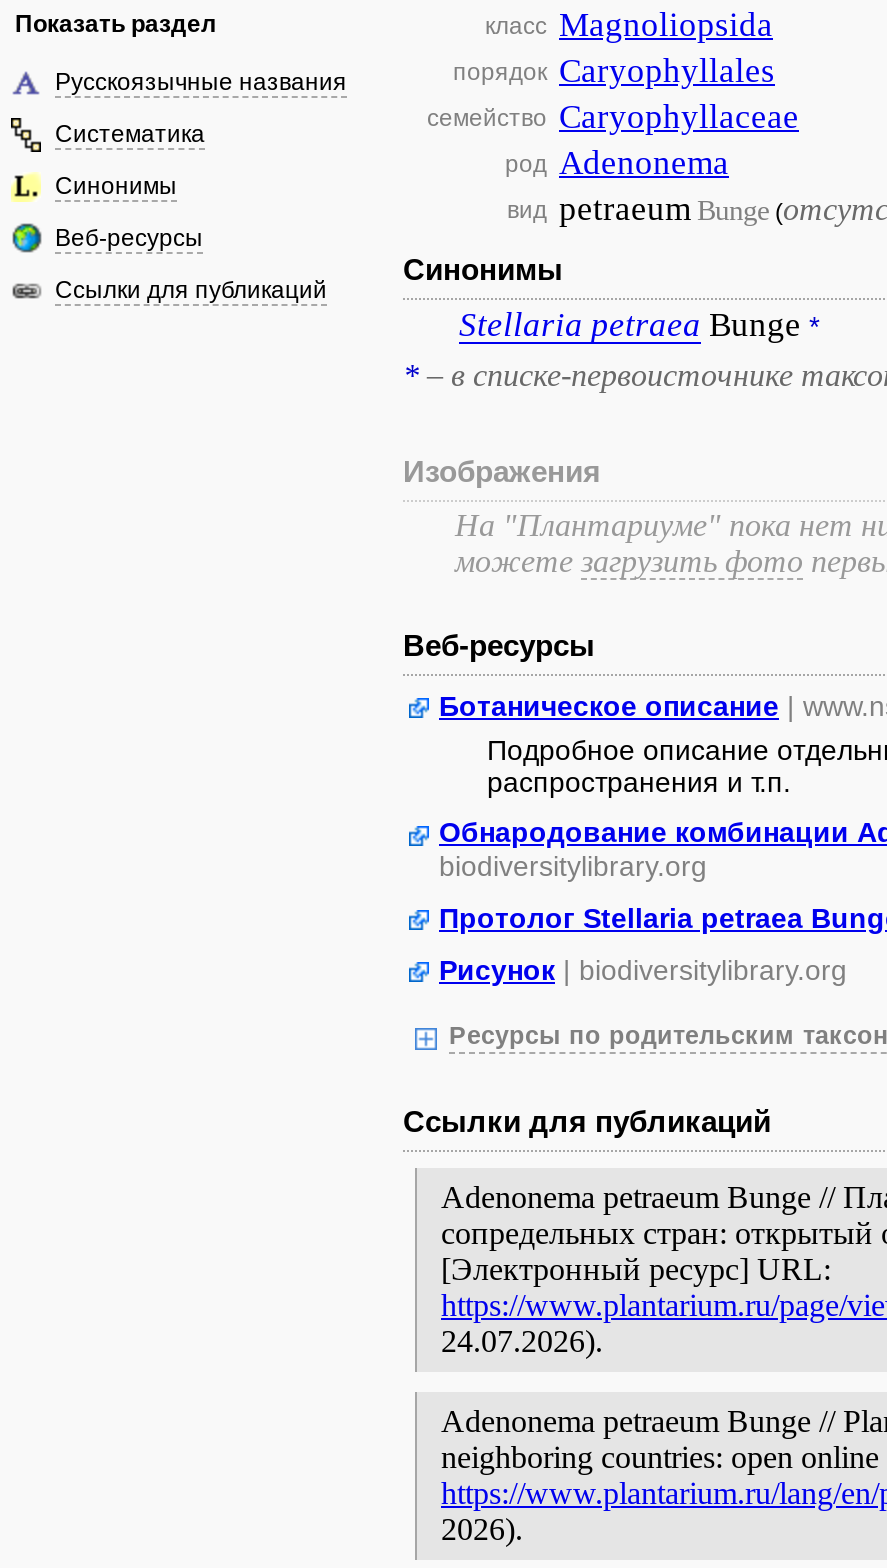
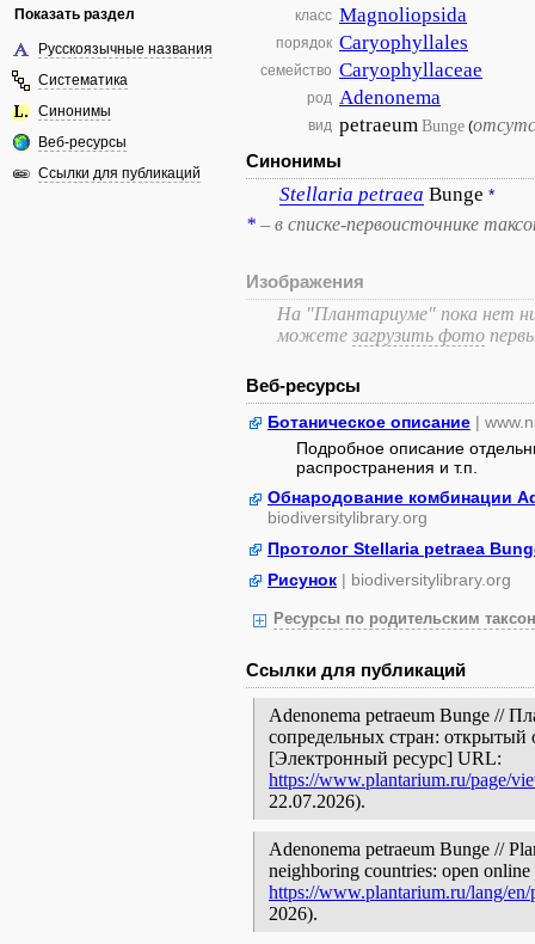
[441,1324,603,1358] 24.07.2026). -> [269,791,365,811] 22.07.2026).

